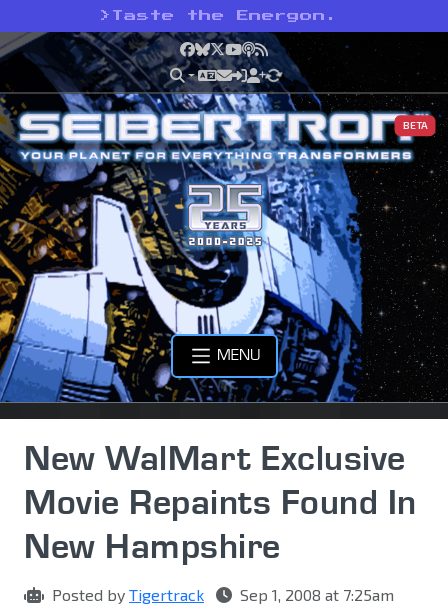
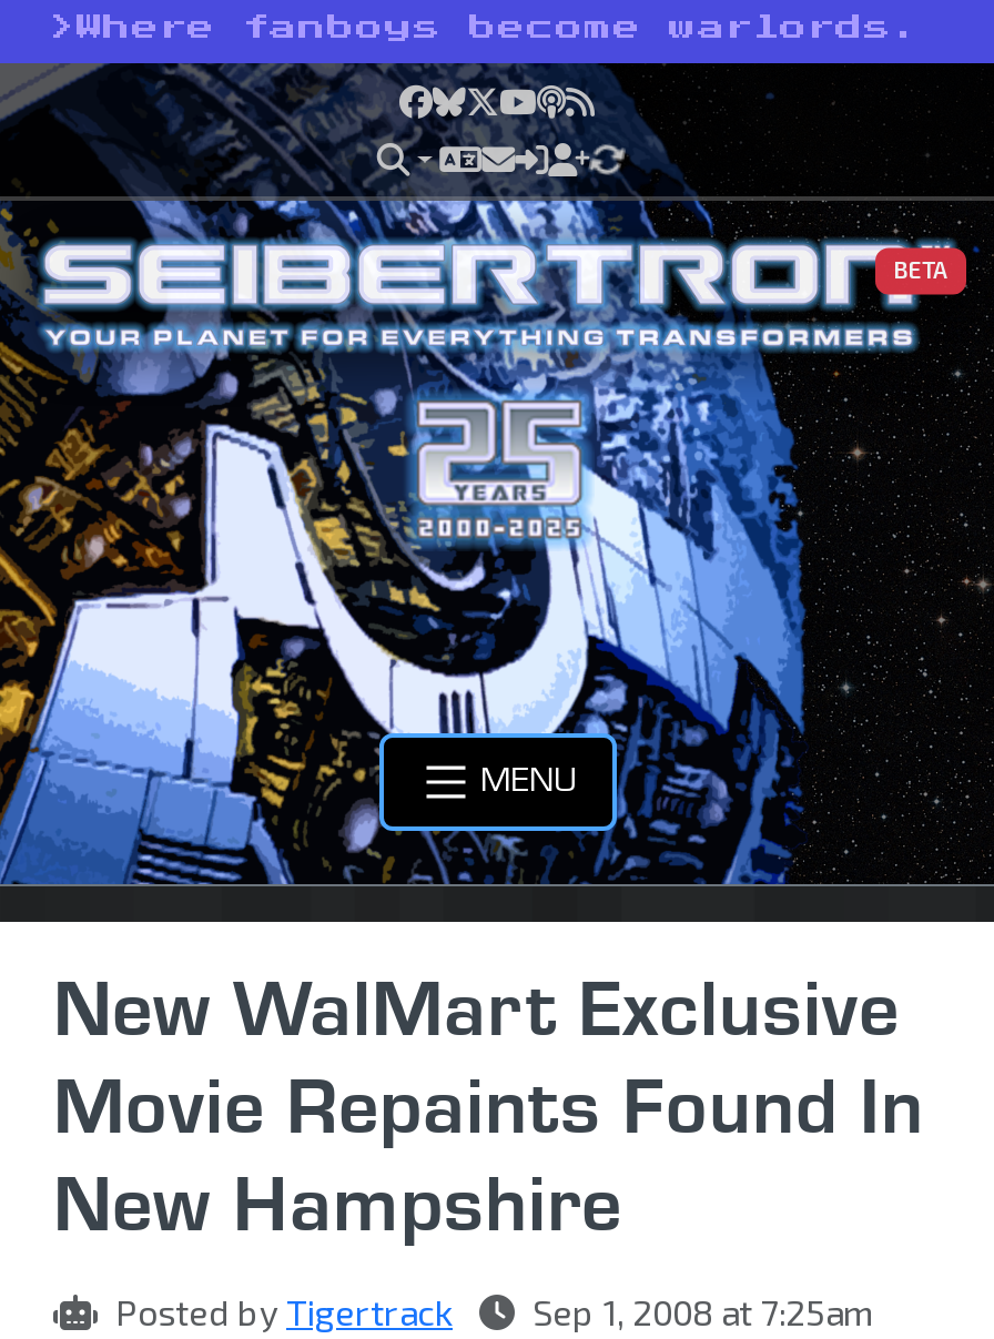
[99,10,337,22] > Taste the Energon. -> [50,14,920,41] > Where fanboys become warlords.

